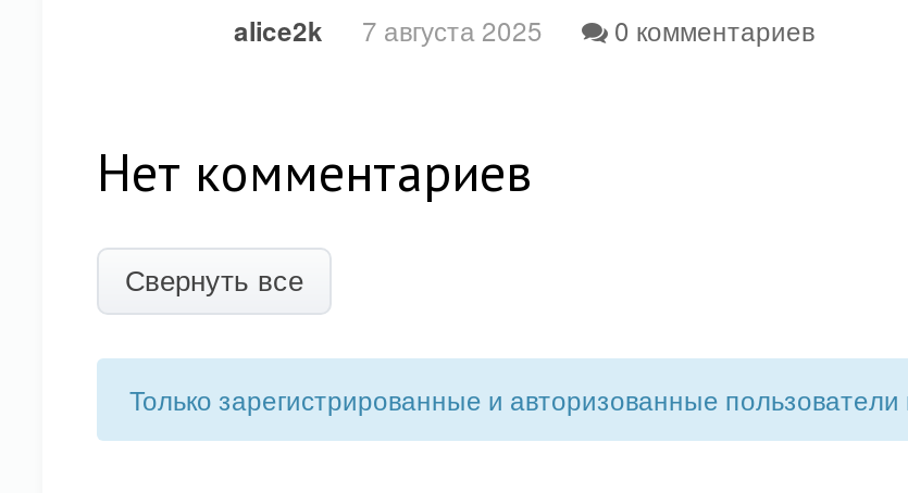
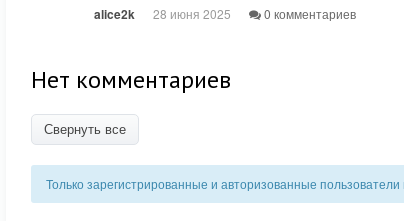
[234,11,814,50] alice2k 7 августа 2025 0 комментариев -> [94,5,356,23] alice2k 28 июня 2025 0 комментариев

